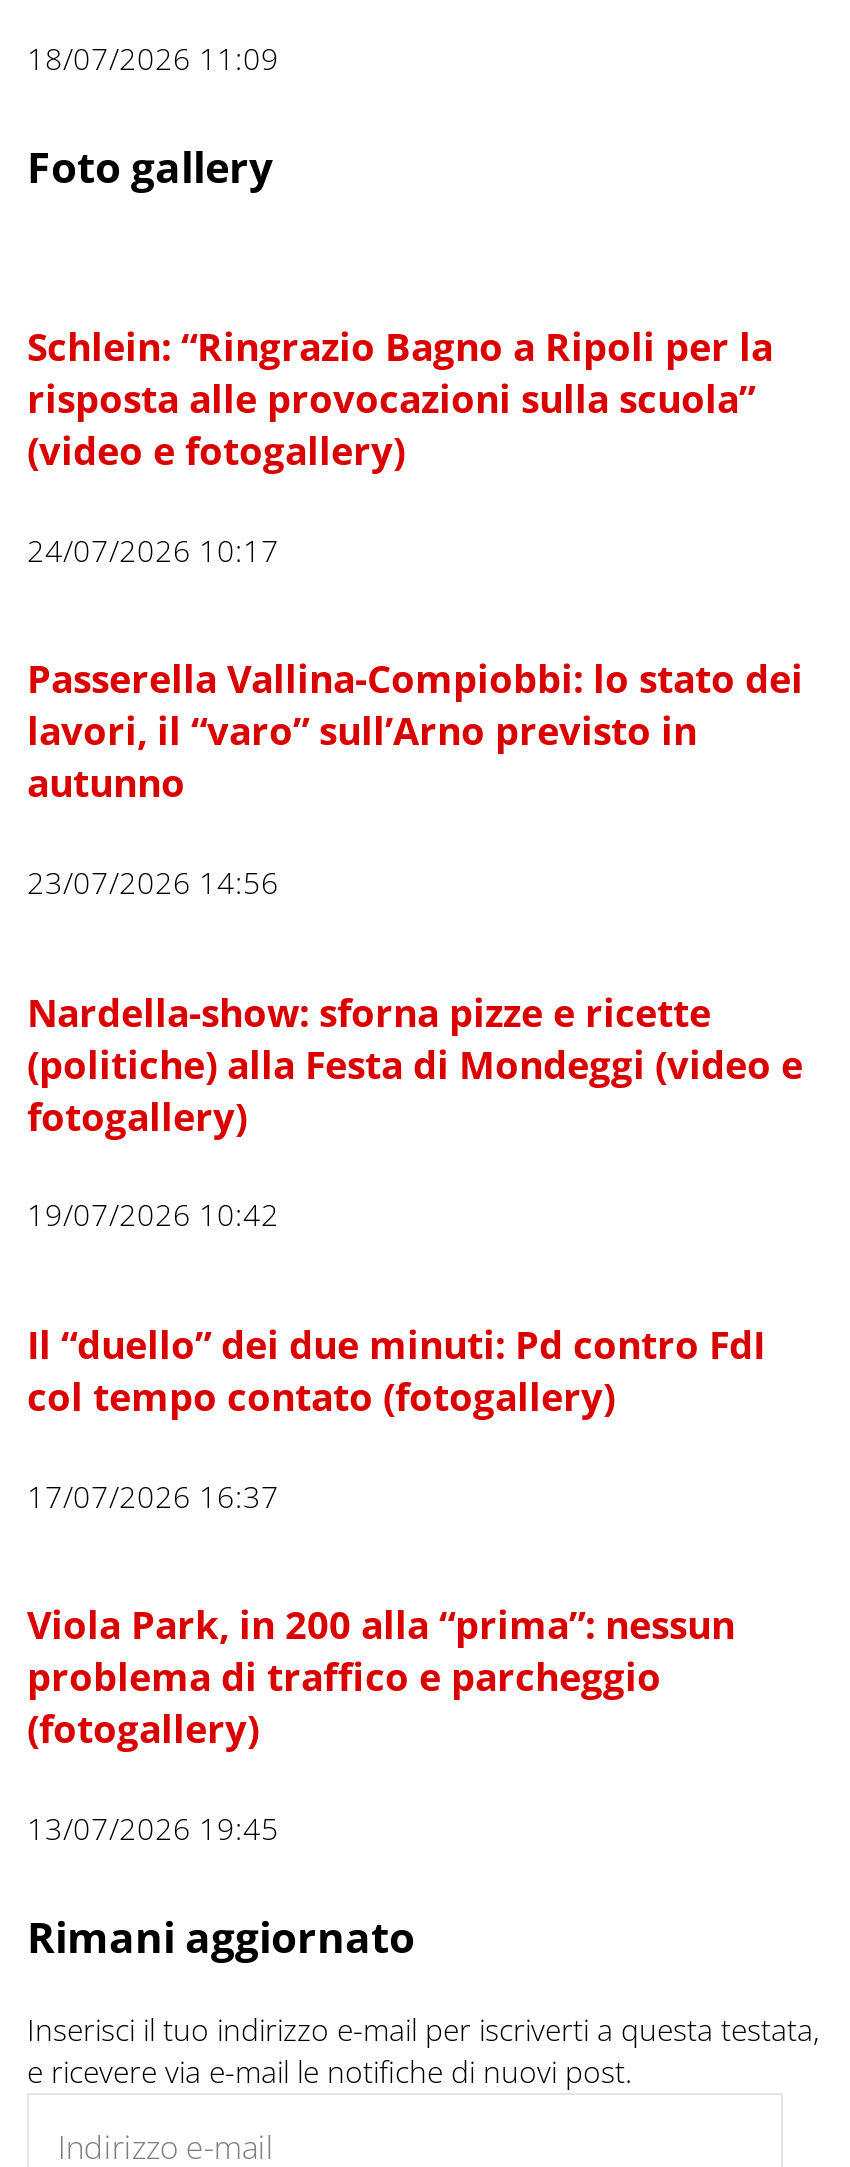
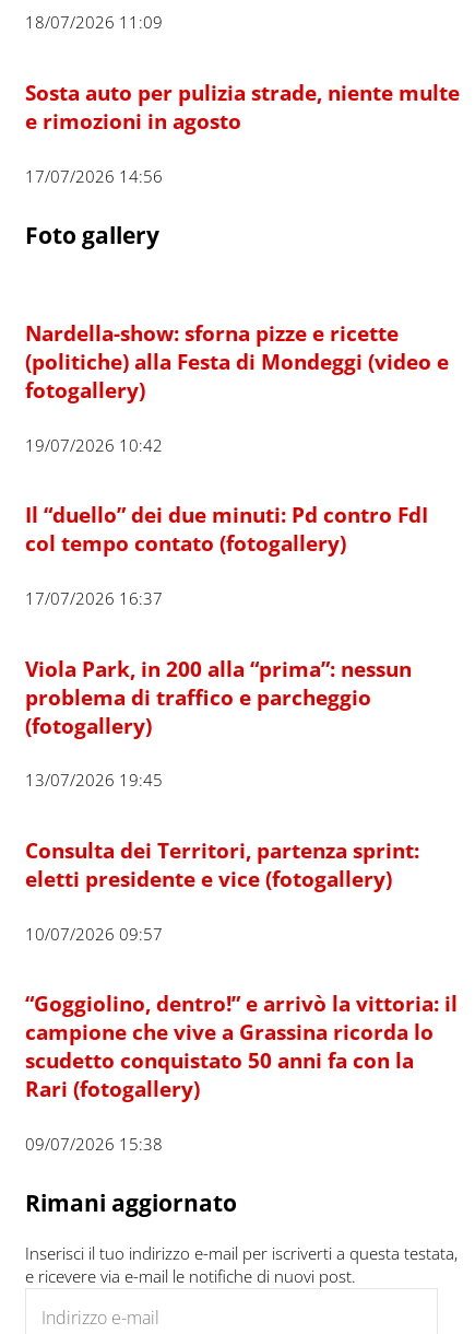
none -> [25,79,460,186] Sosta auto per pulizia strade, niente multe | e rimozioni in agosto | 17/07/2026 14:56
[27,321,803,902] Schlein: “Ringrazio Bagno a Ripoli per la | risposta alle provocazioni sulla scuola” | (video e fotogallery) | 24/07/2026 10:17 | Passerella Vallina-Compiobbi: lo stato dei | lavori, il “varo” sull’Arno previsto in | autunno | 23/07/2026 14:56 -> none
moved [27,986,803,1849] -> [25,319,449,791]: Nardella-show: sforna pizze e ricette | (politiche) alla Festa di Mondeggi (video e | fotogallery) | ... | (fotogallery) | 13/07/2026 19:45
none -> [25,836,458,1154] Consulta dei Territori, partenza sprint: | eletti presidente e vice (fotogallery) | 10/07/2026 09:57 | “Goggiolino, dentro!” e arrivò la vittoria: il | campione che vive a Grassina ricorda lo | scudetto conquistato 50 anni fa con la | Rari (fotogallery) | 09/07/2026 15:38

